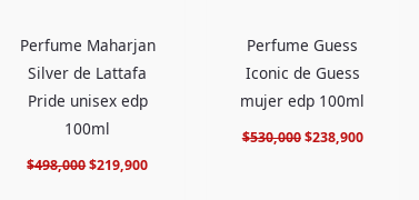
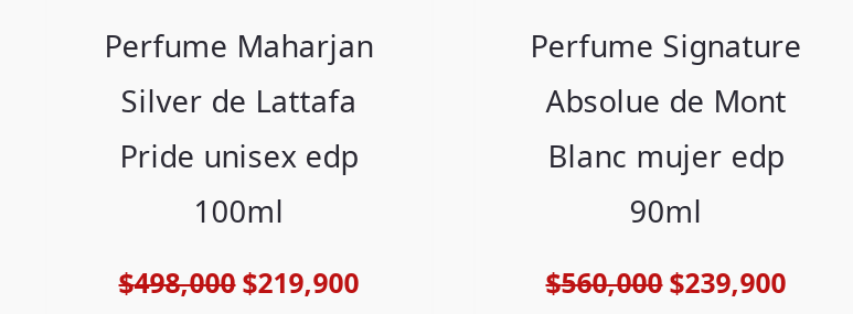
[240,35,365,111] Perfume Guess | Iconic de Guess | mujer edp 100ml -> [530,25,802,232] Perfume Signature | Absolue de Mont | Blanc mujer edp | 90ml
[242,128,301,147] $530,000 -> [546,264,663,302] $560,000
[304,128,363,147] $238,900 -> [669,264,786,302] $239,900

